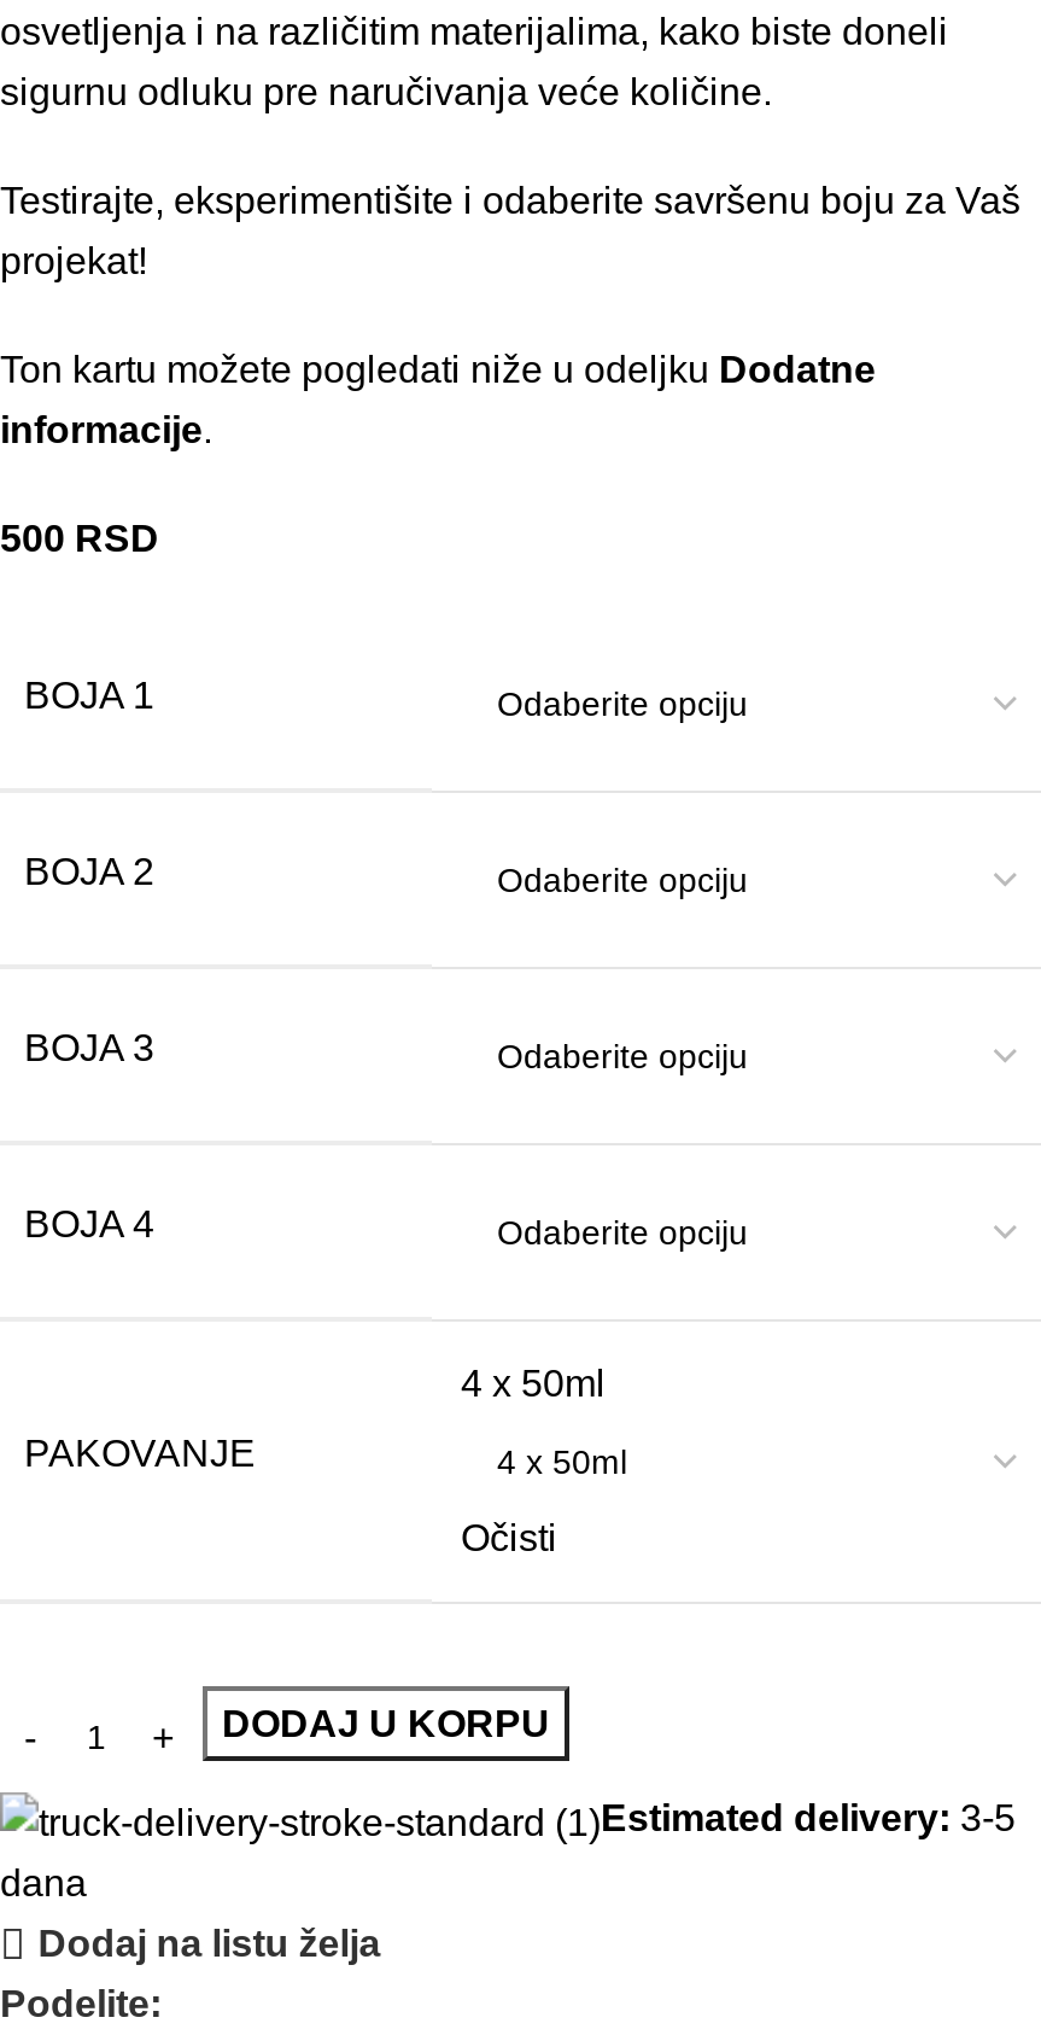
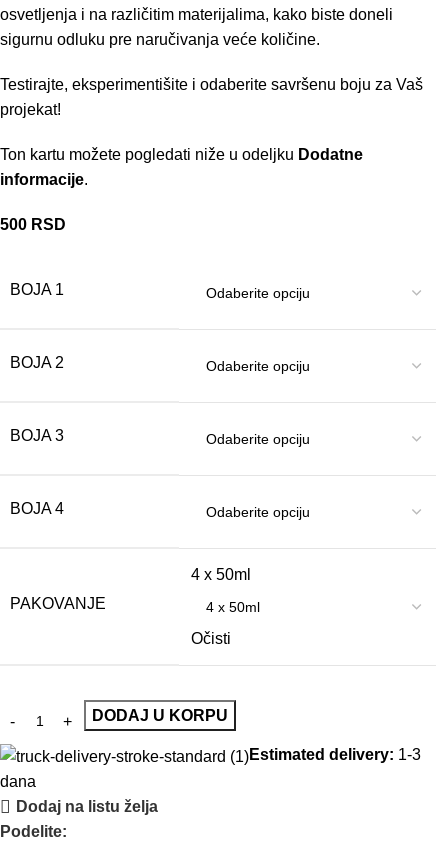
[601,1798,1016,1839] Estimated delivery: 3-5 -> [249,746,421,763] Estimated delivery: 1-3

